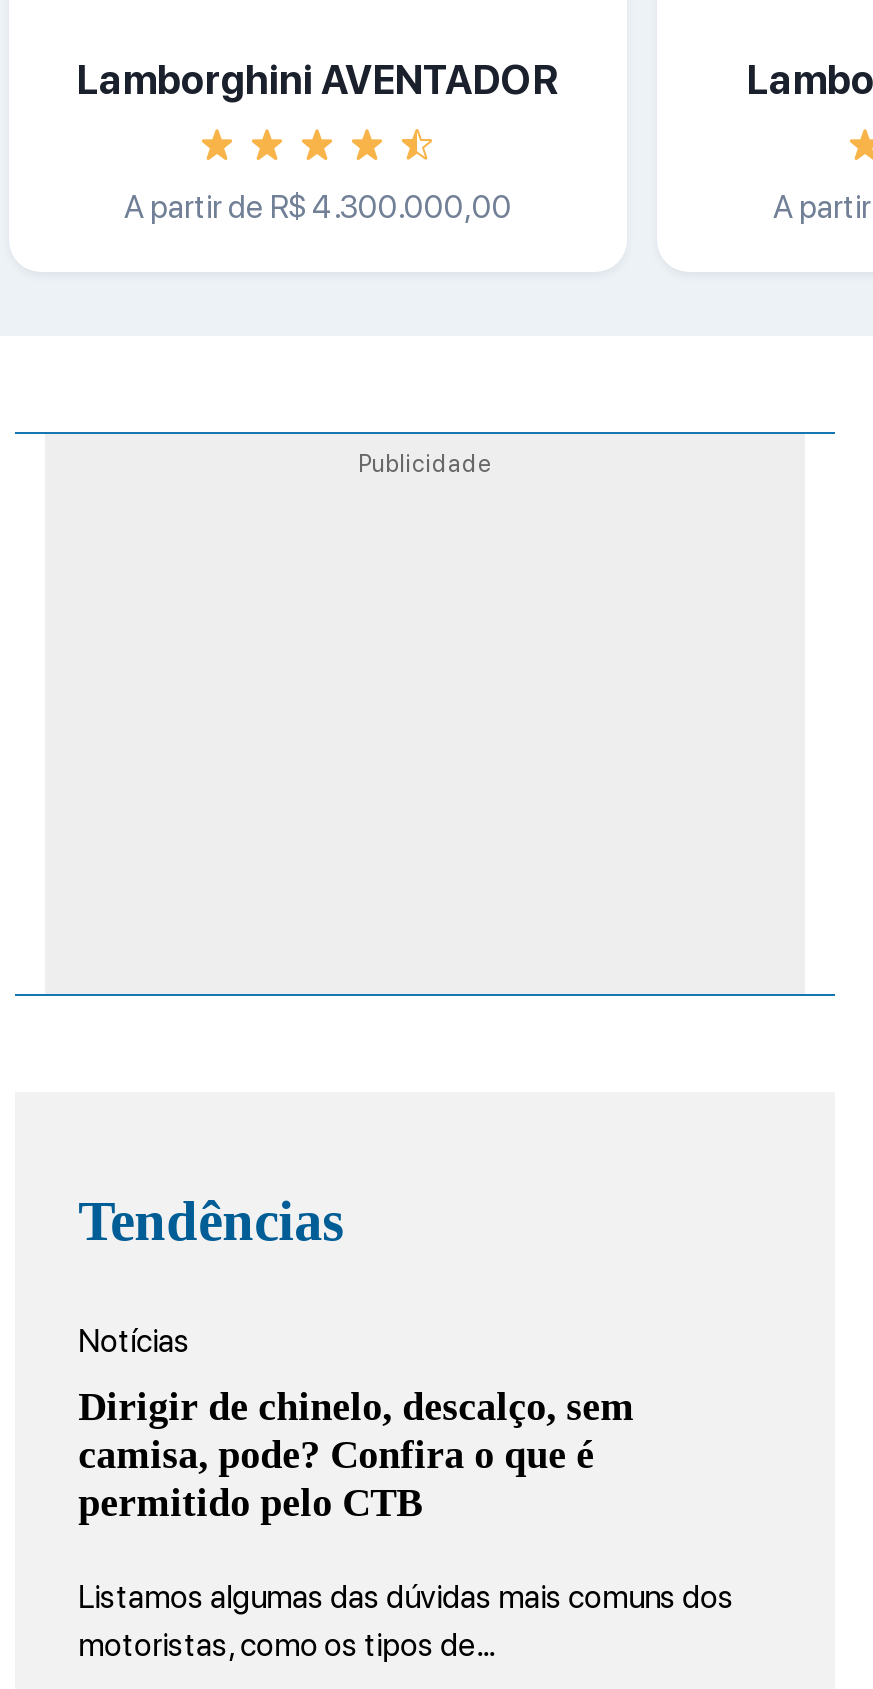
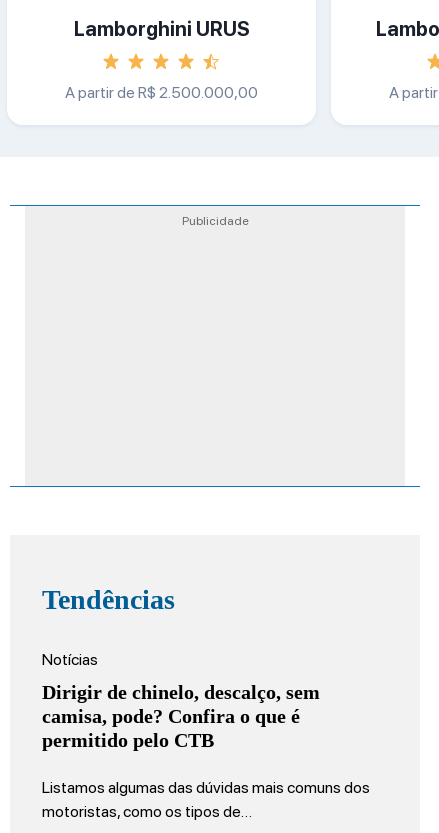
[77,56,559,104] Lamborghini AVENTADOR -> [73,17,249,41] Lamborghini URUS
[124,188,512,226] A partir de R$ 4.300.000,00 -> [65,83,258,102] A partir de R$ 2.500.000,00

